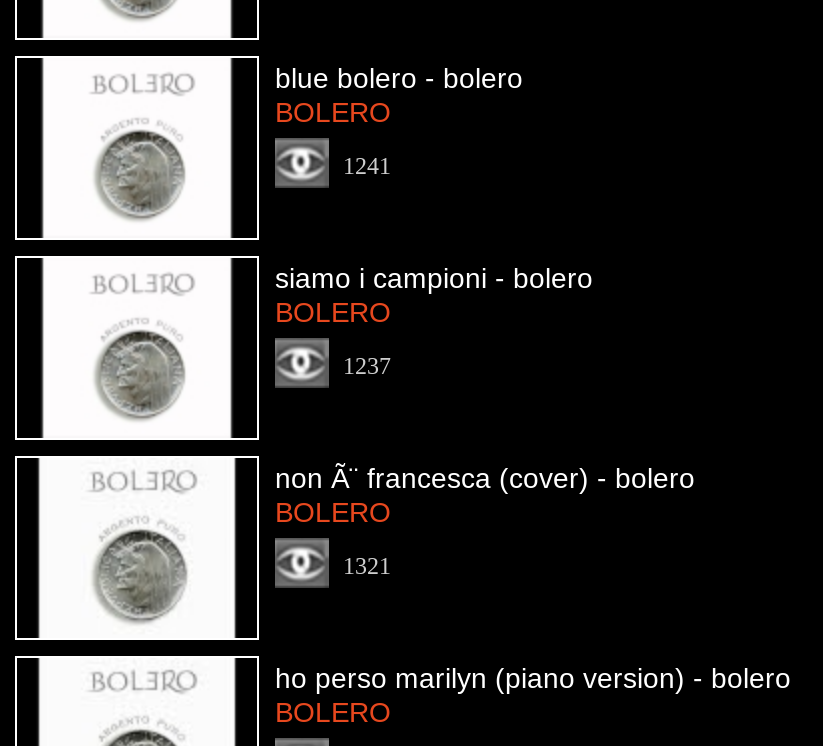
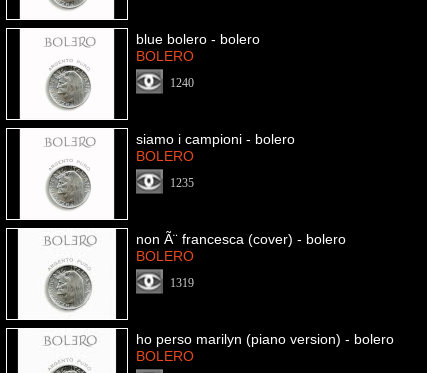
[343,152,391,180] 1241 -> [170,76,194,90] 1240
[343,352,391,380] 1237 -> [170,176,194,190] 1235
[343,552,391,580] 1321 -> [170,276,194,290] 1319

